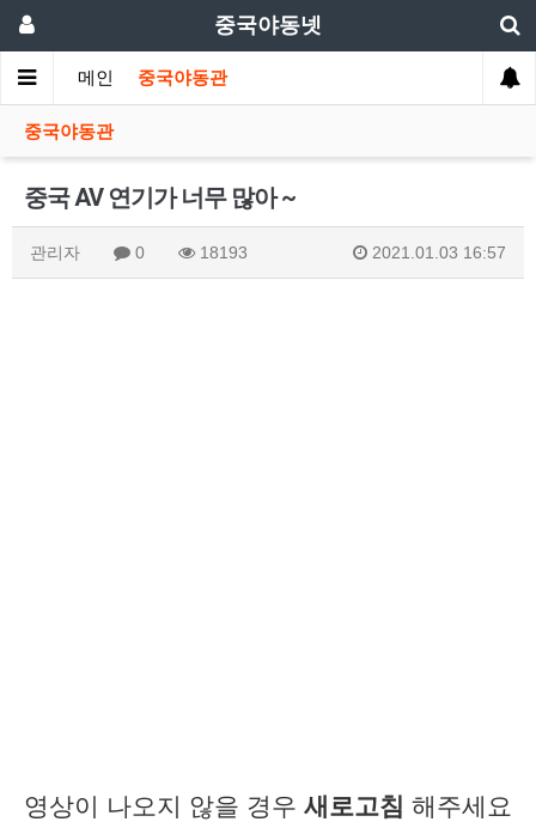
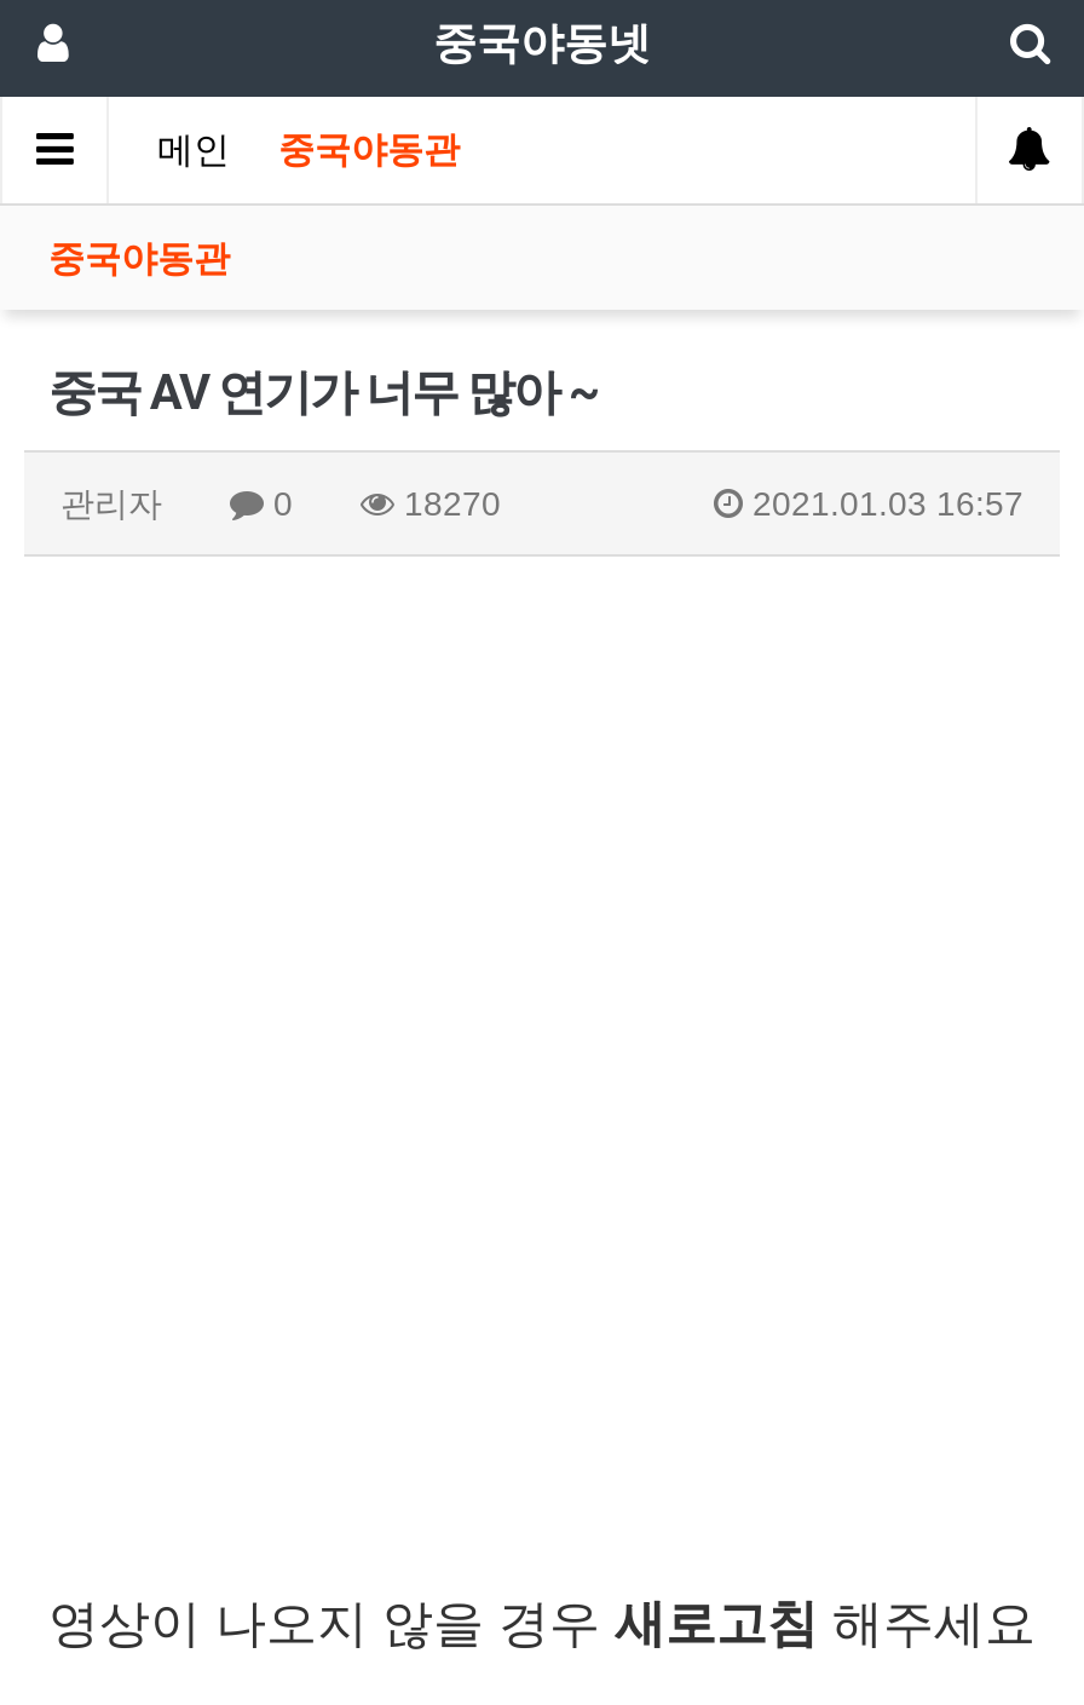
[195,243,248,262] 18193 -> [394,484,501,523] 18270

